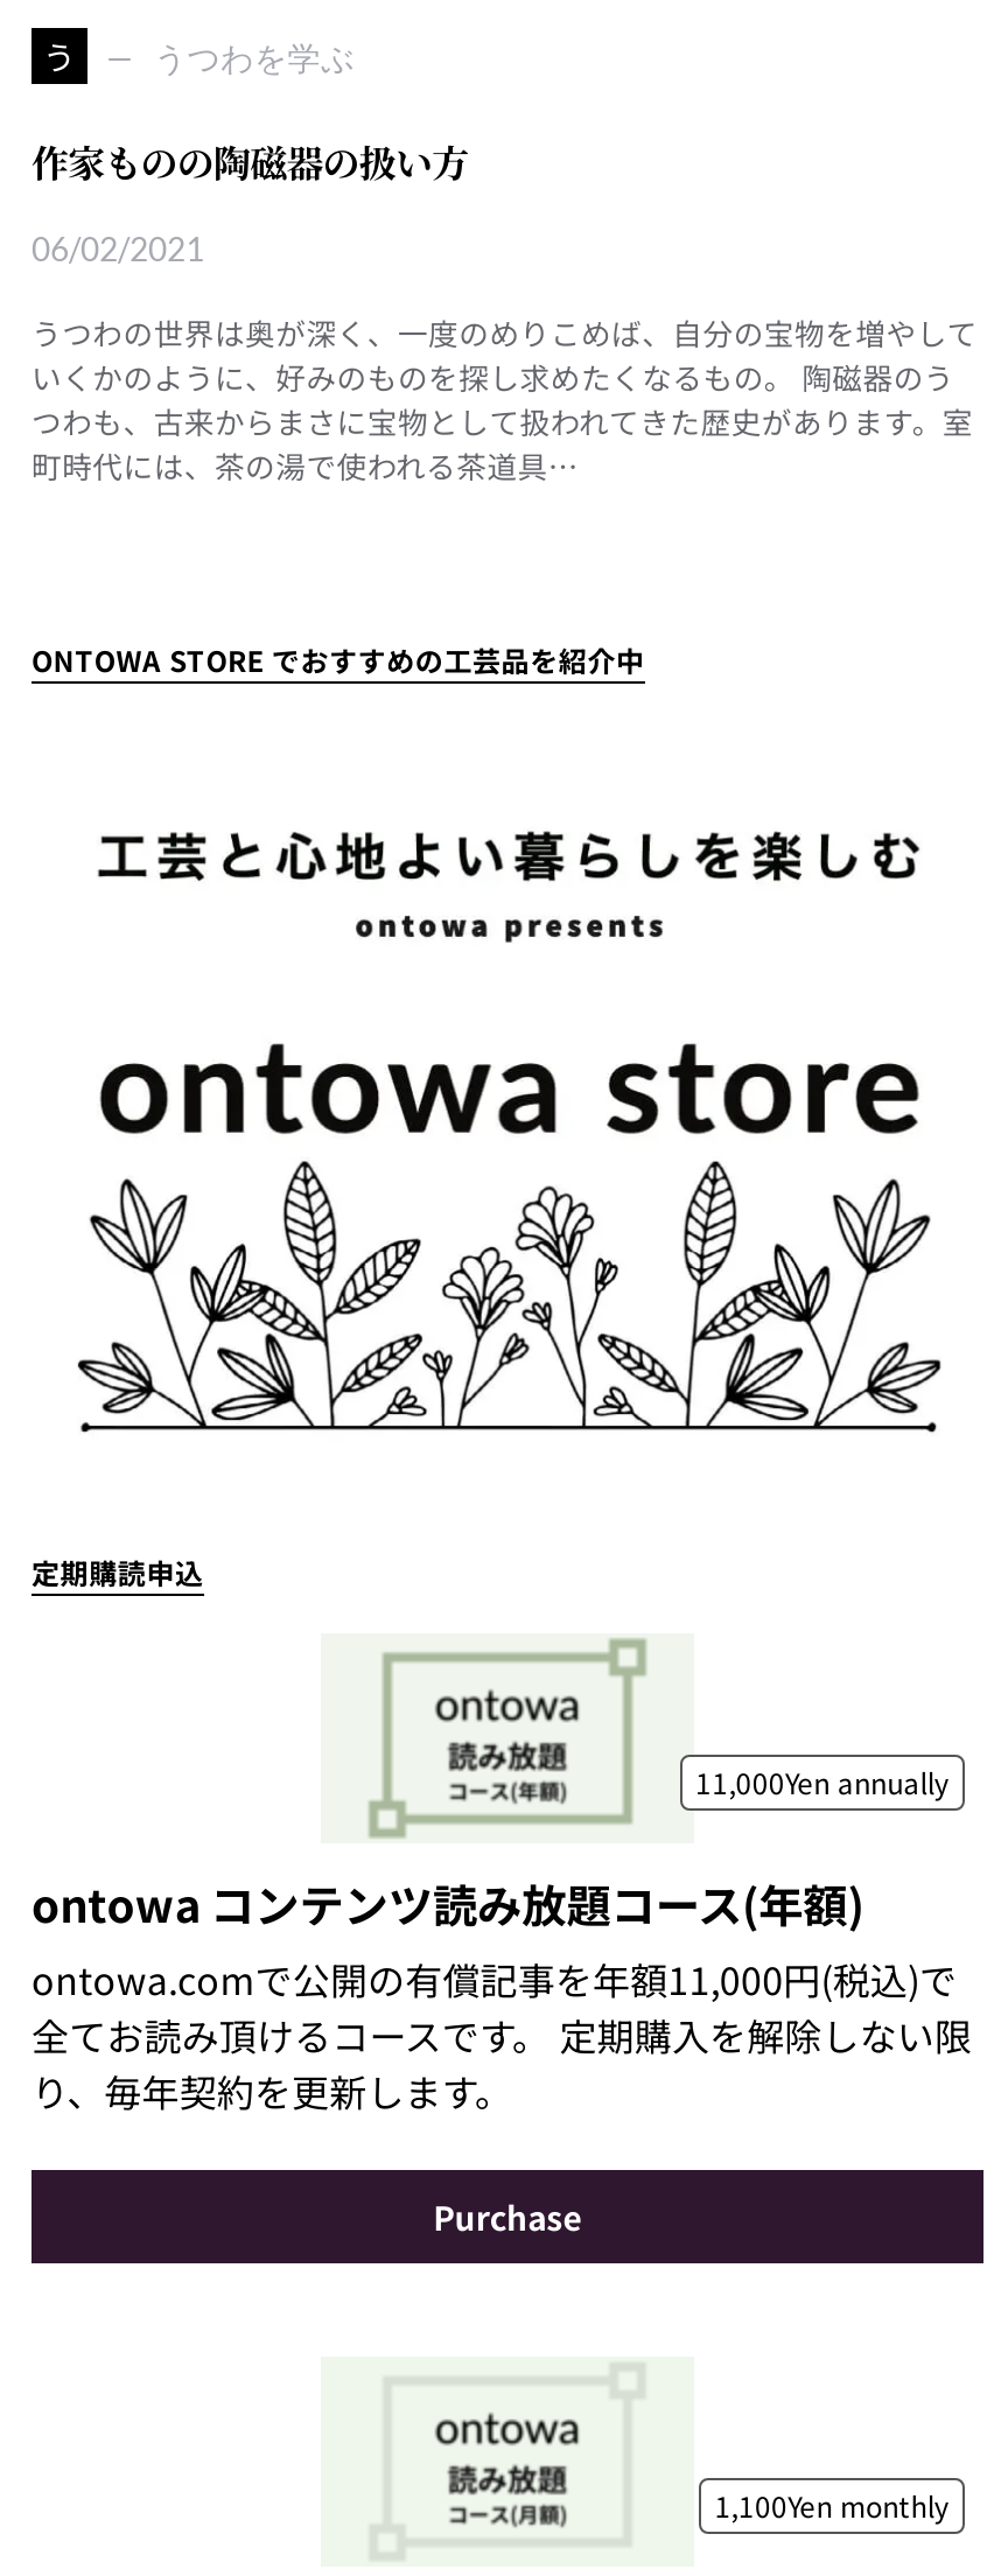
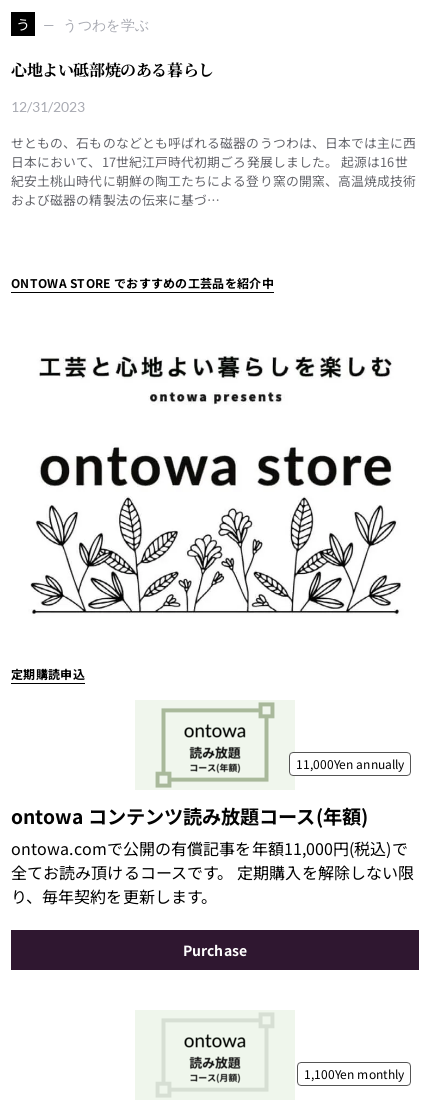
[32,136,468,189] 作家ものの陶磁器の扱い方 -> [11,58,214,81] 心地よい砥部焼のある暮らし
[32,229,204,269] 06/02/2021 -> [11,98,85,115] 12/31/2023
[32,311,978,488] うつわの世界は奥が深く、一度のめりこめば、自分の宝物を増やして | いくかのように、好みのものを探し求めたくなるもの。 陶磁器のう | つわも、古来からまさに宝物として扱われてきた歴史があります。室 | 町時代には、茶の湯で使われる茶道具… -> [11,133,416,209] せともの、石ものなどとも呼ばれる磁器のうつわは、日本では主に西 | 日本において、17世紀江戸時代初期ごろ発展しました。 起源は16世 | 紀安土桃山時代に朝鮮の陶工たちによる登り窯の開窯、高温焼成技術 | および磁器の精製法の伝来に基づ…

